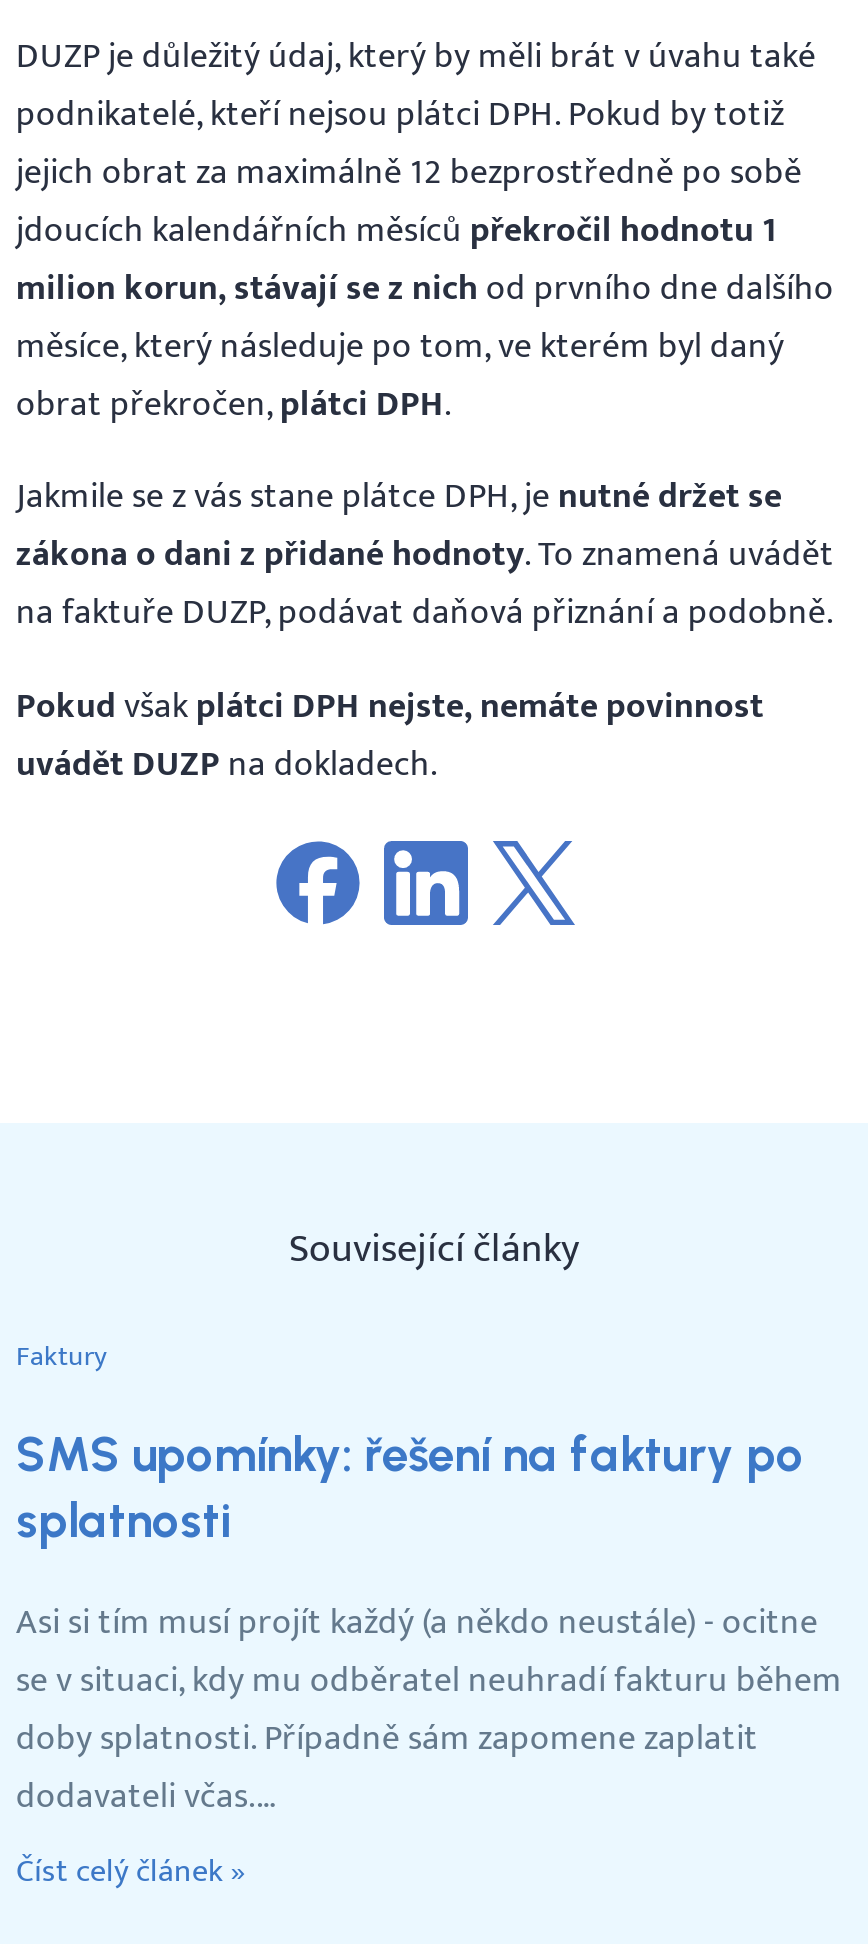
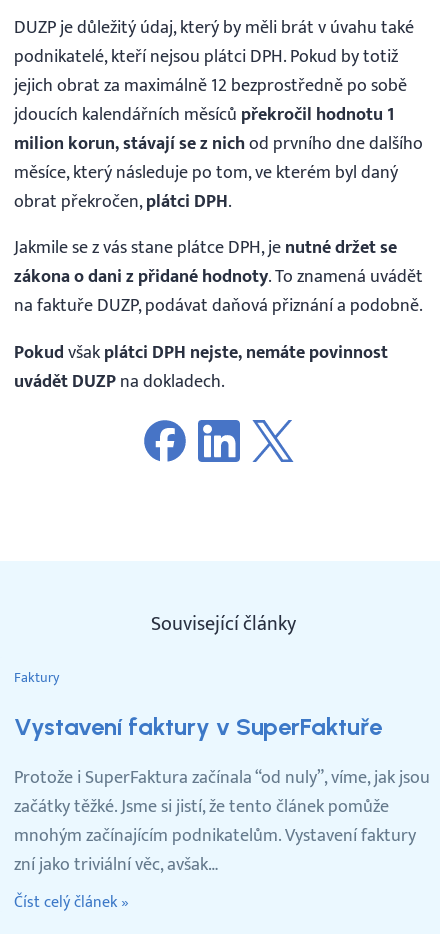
[16,1424,804,1548] SMS upomínky: řešení na faktury po | splatnosti -> [14,712,382,741] Vystavení faktury v SuperFaktuře
[16,1592,842,1824] Asi si tím musí projít každý (a někdo neustále) - ocitne | se v situaci, kdy mu odběratel neuhradí fakturu během | doby splatnosti. Případně sám zapomene zaplatit | dodavateli včas.… -> [14,763,430,879] Protože i SuperFaktura začínala “od nuly”, víme, jak jsou | začátky těžké. Jsme si jistí, že tento článek pomůže | mnohým začínajícím podnikatelům. Vystavení faktury | zní jako triviální věc, avšak…

